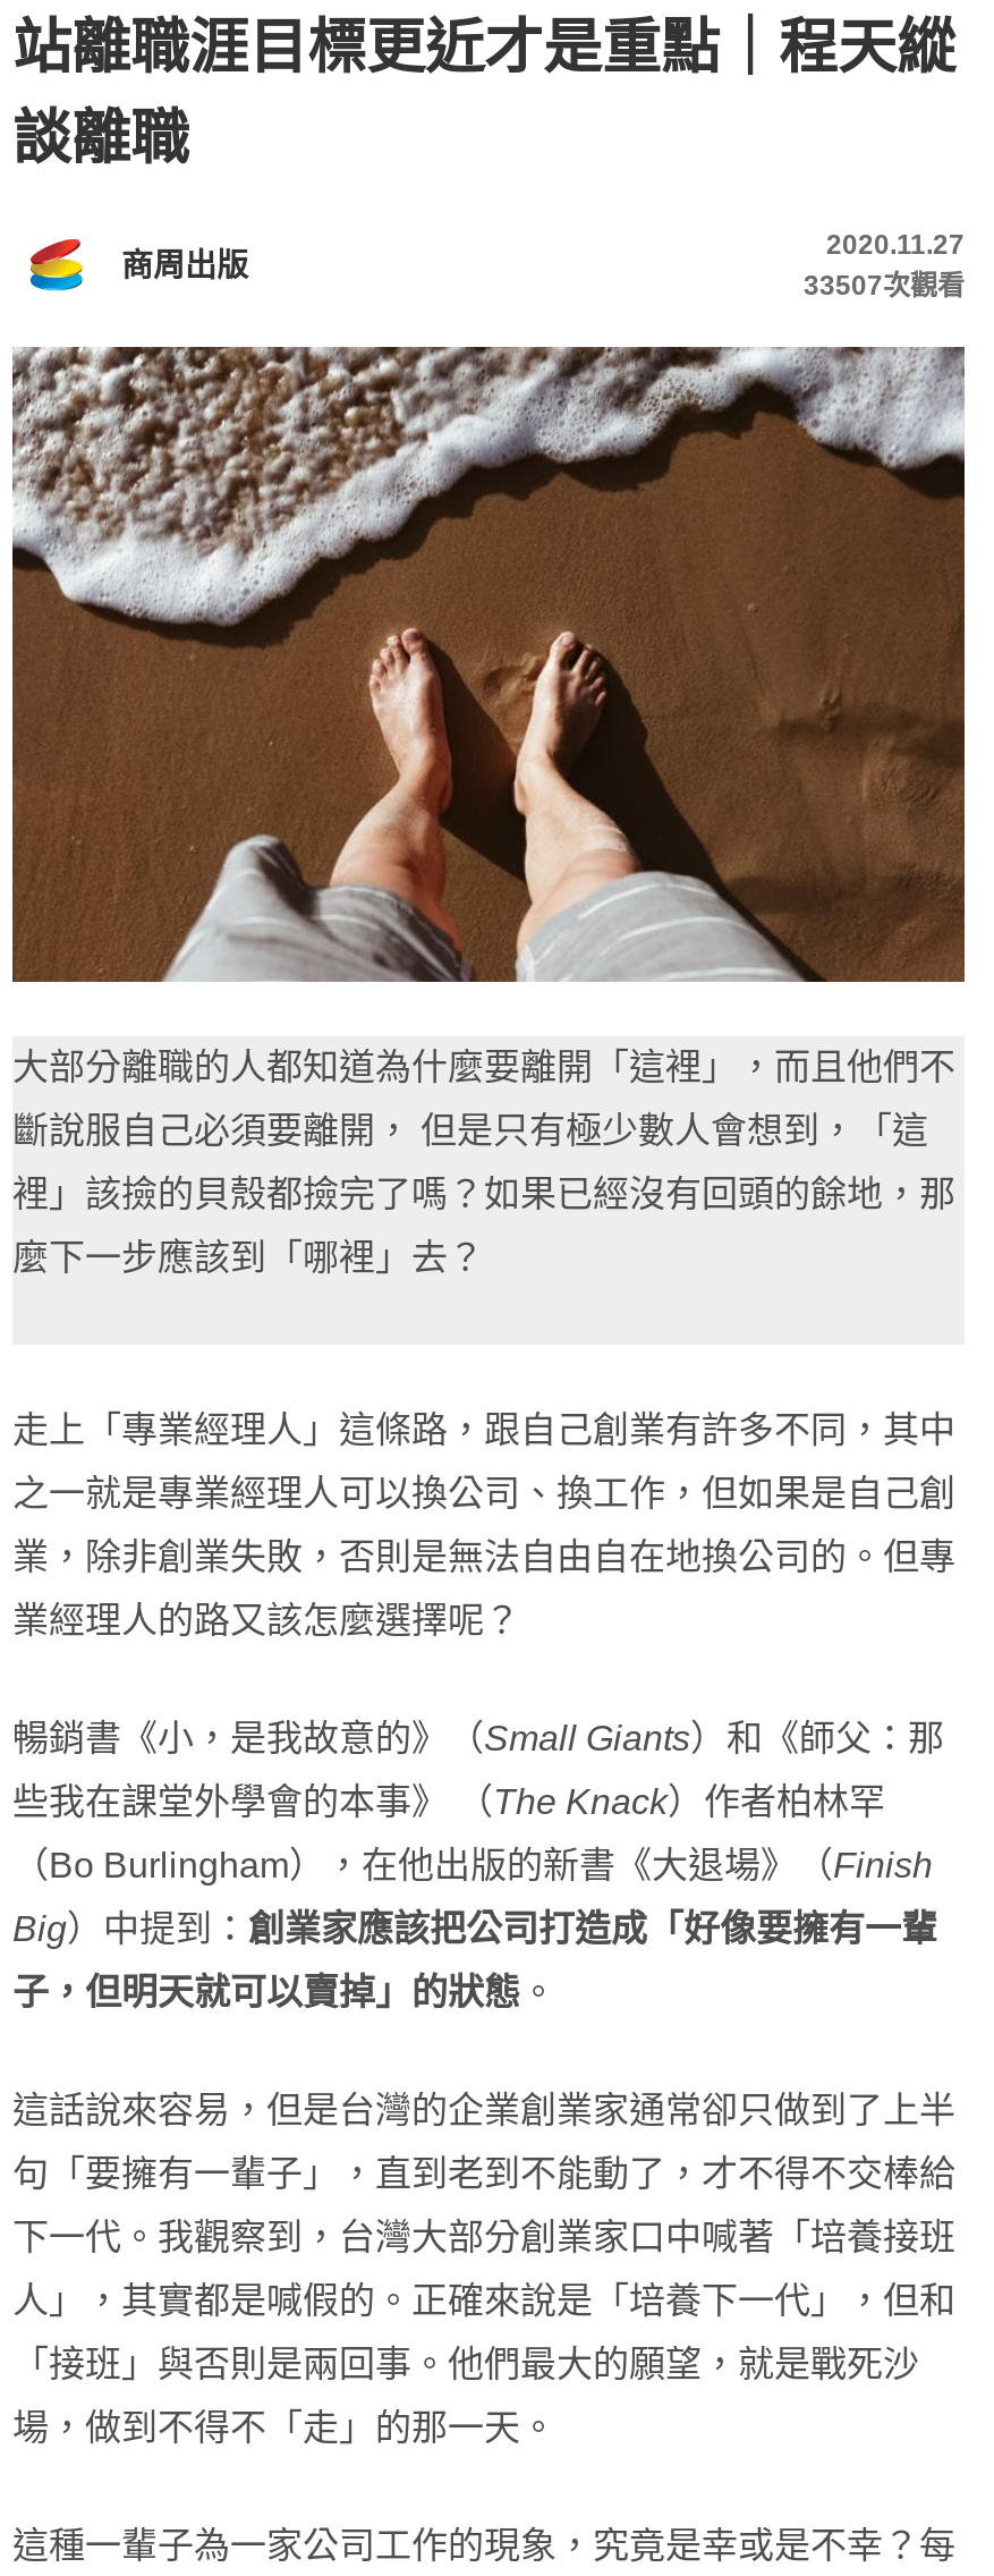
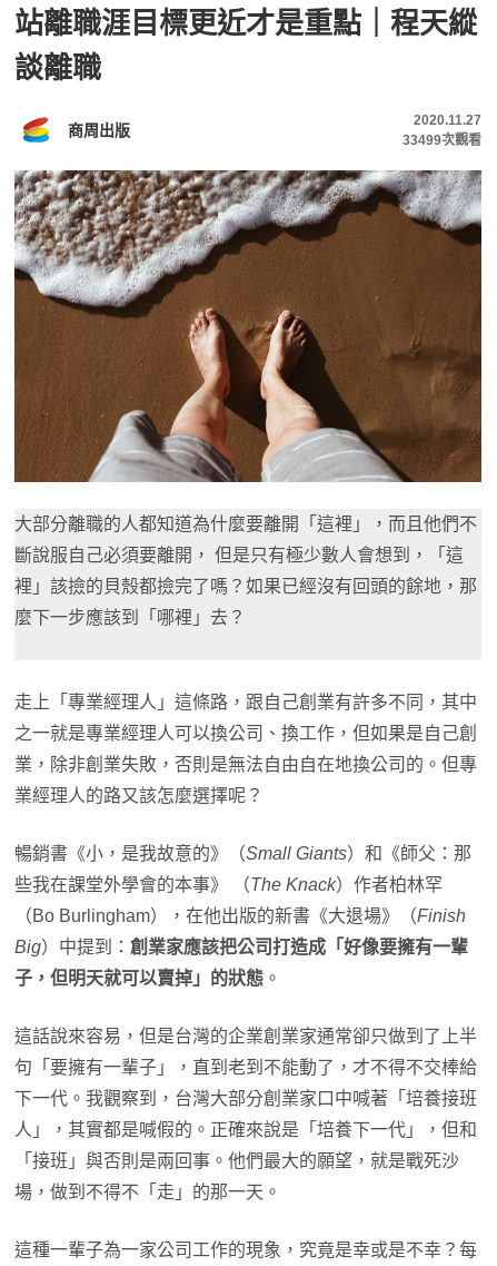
[804,270,965,302] 33507次觀看 -> [402,133,481,148] 33499次觀看

